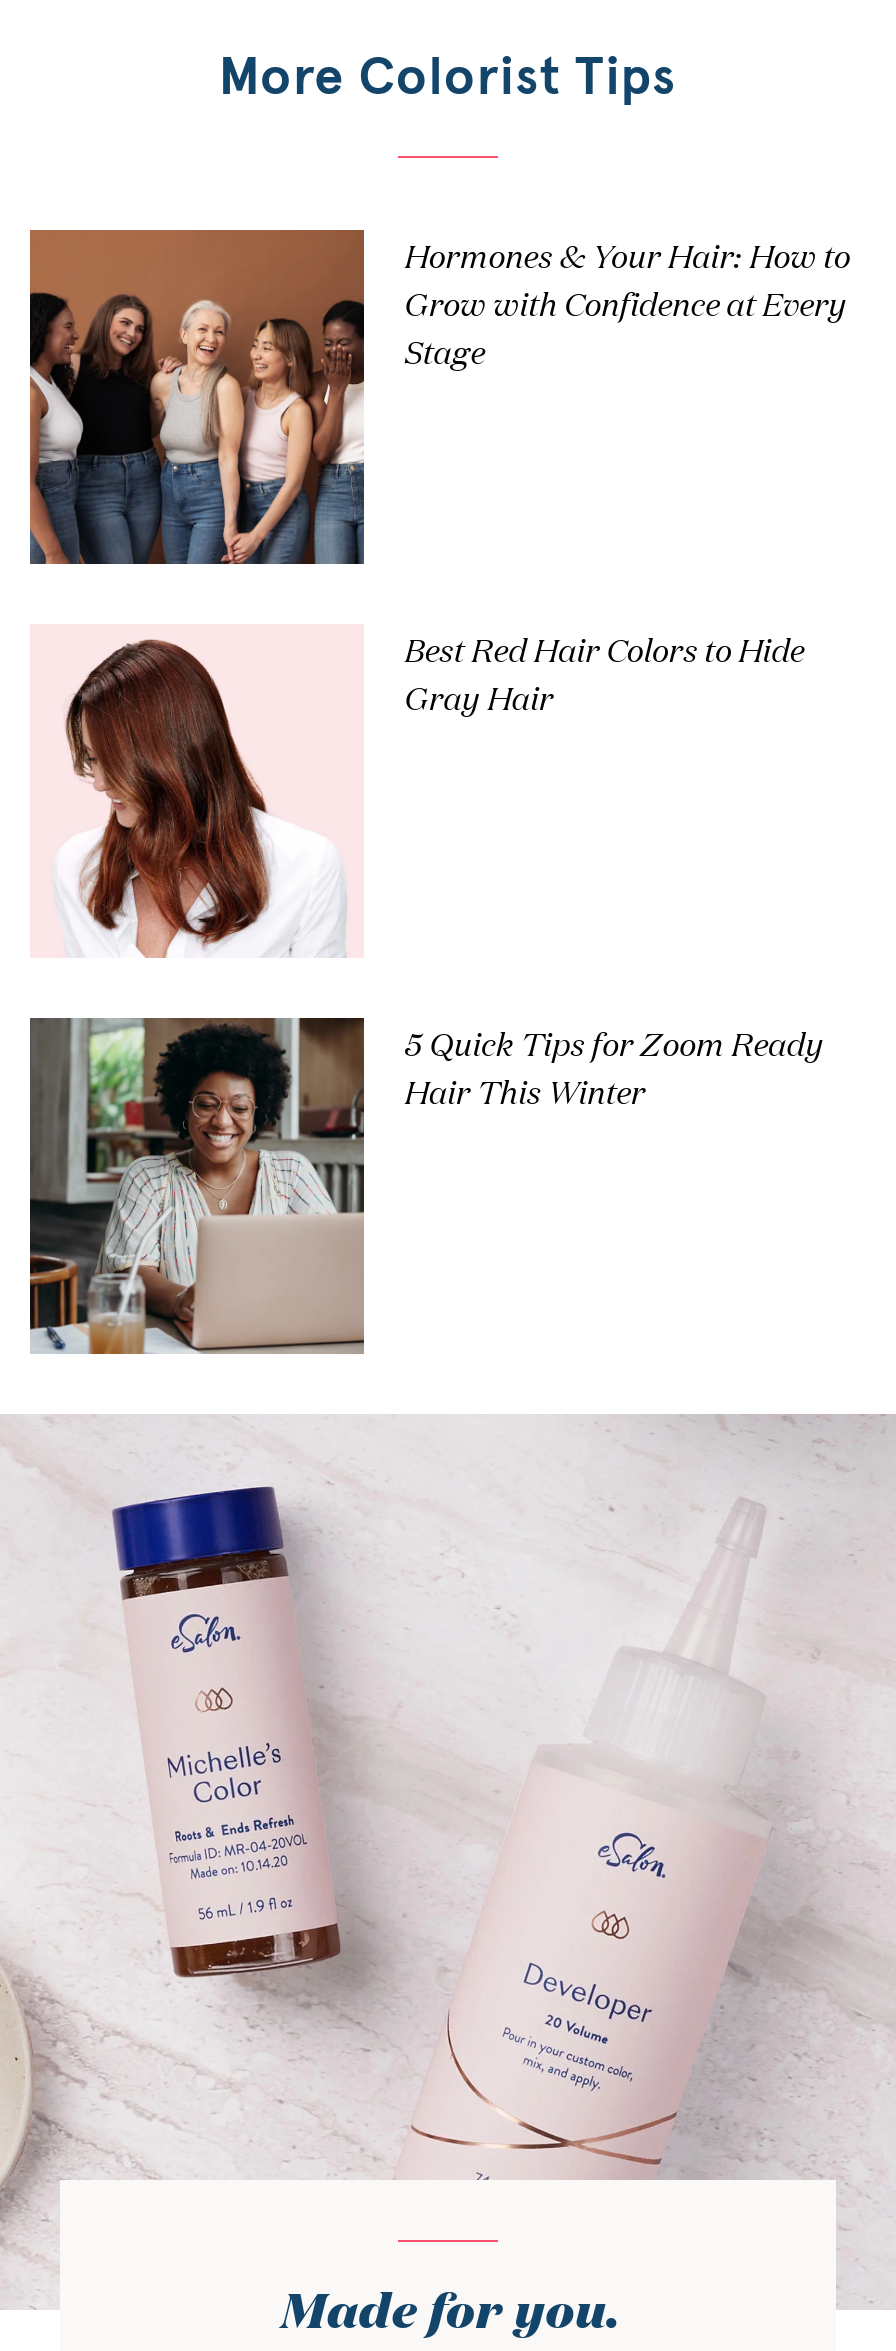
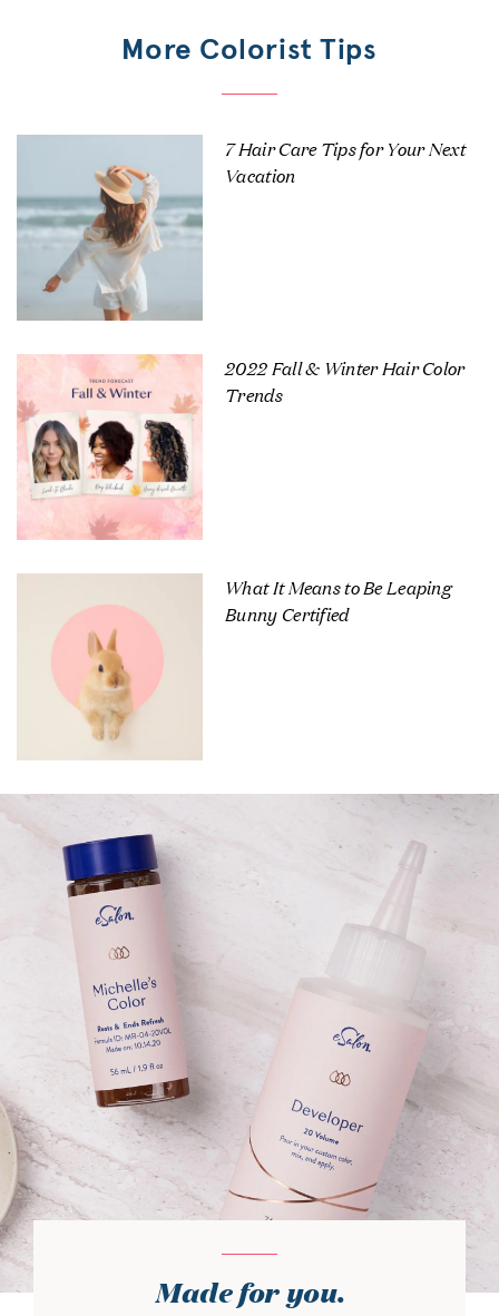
[28,228,851,566] [image] | Hormones & Your Hair: How to | Grow with Confidence at Every | Stage -> [17,135,465,322] [image] | 7 Hair Care Tips for Your Next | Vacation
[32,626,805,958] [image] | Best Red Hair Colors to Hide | Gray Hair -> [17,354,465,541] [image] | 2022 Fall & Winter Hair Color | Trends
[28,1016,824,1356] [image] | 5 Quick Tips for Zoom Ready | Hair This Winter -> [17,573,452,760] [image] | What It Means to Be Leaping | Bunny Certified

